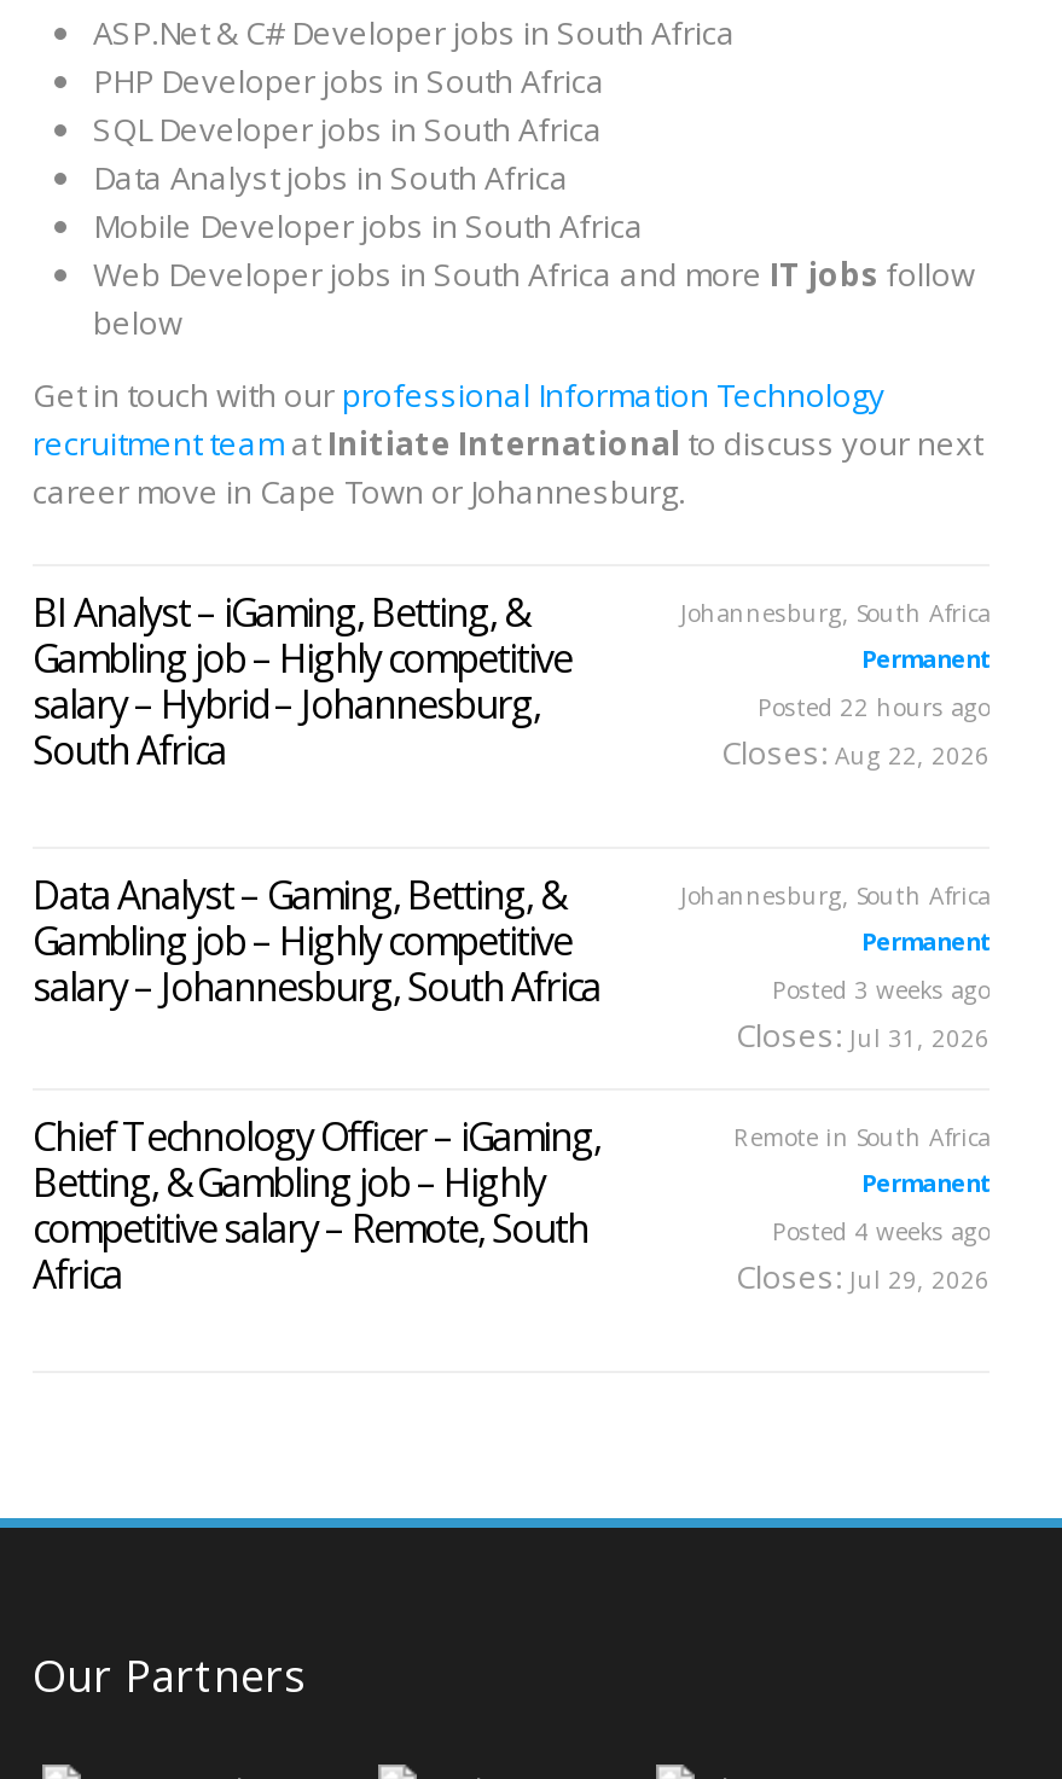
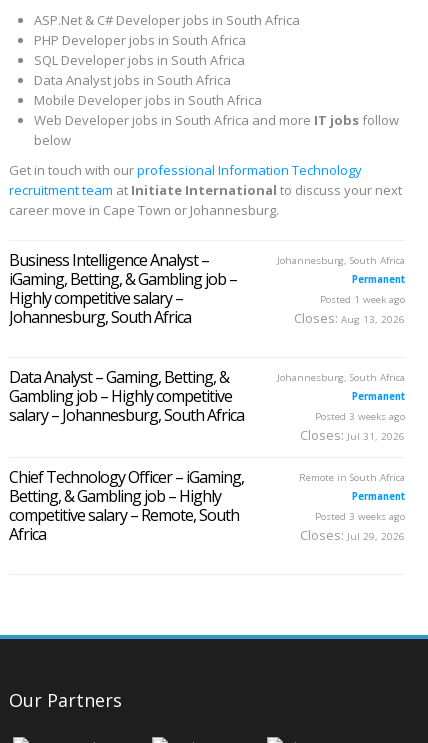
[33,586,571,777] BI Analyst – iGaming, Betting, & | Gambling job – Highly competitive | salary – Hybrid – Johannesburg, | South Africa -> [9,249,237,328] Business Intelligence Analyst – | iGaming, Betting, & Gambling job – | Highly competitive salary – | Johannesburg, South Africa
[758,692,990,723] Posted 22 hours ago -> [320,293,405,306] Posted 1 week ago
[721,731,990,774] Closes: Aug 22, 2026 -> [294,309,405,327] Closes: Aug 13, 2026
[772,1216,990,1248] Posted 4 weeks ago -> [315,510,405,523] Posted 3 weeks ago

